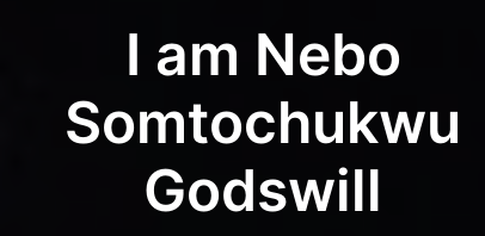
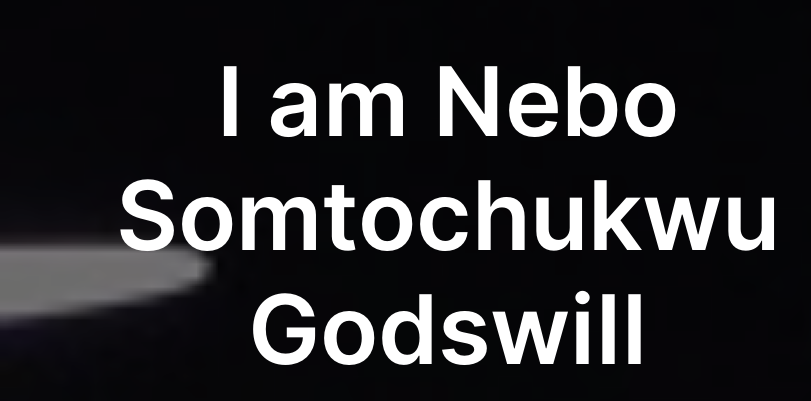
none -> [6,238,206,328] [image]

